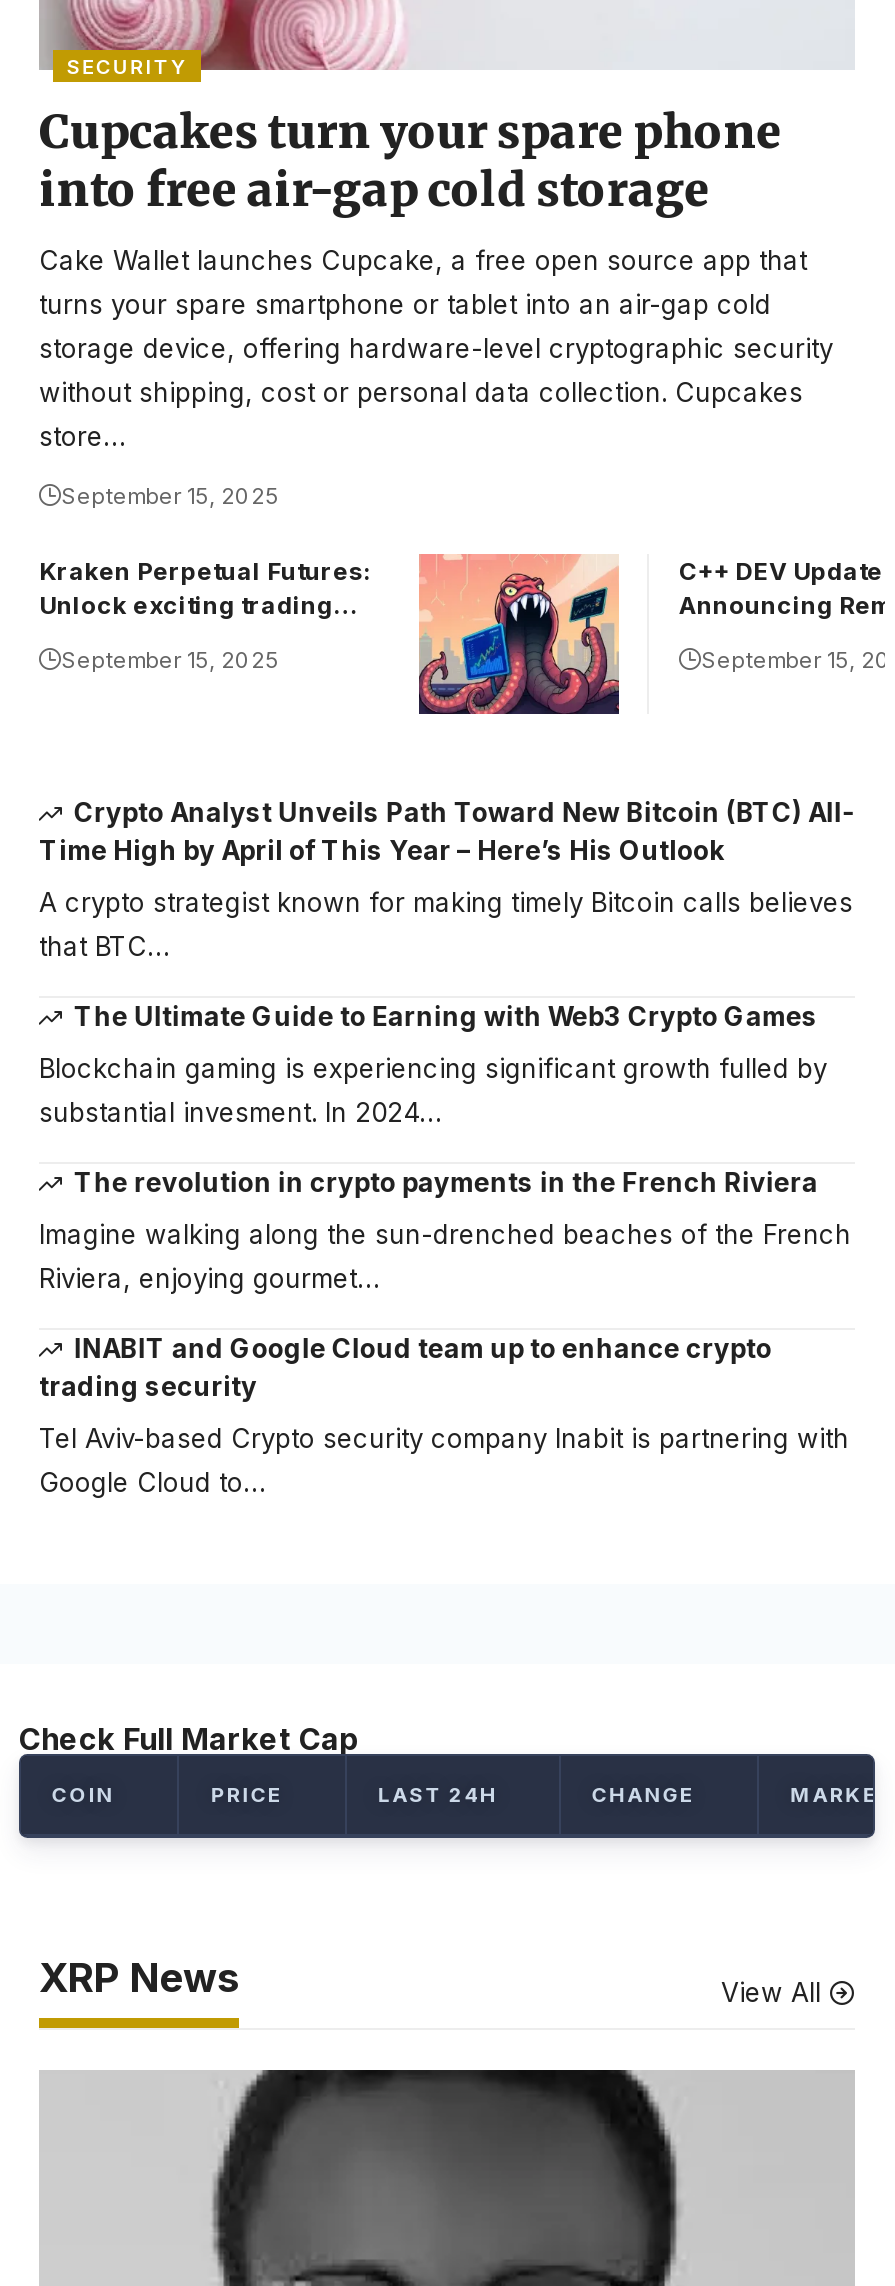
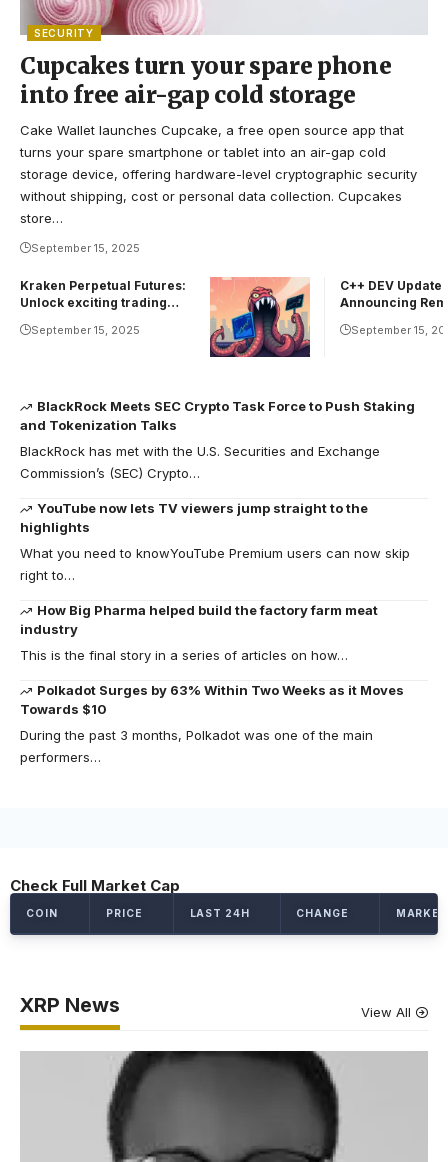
[39,796,854,866] Crypto Analyst Unveils Path Toward New Bitcoin (BTC) All- | Time High by April of This Year – Here’s His Outlook -> [20,398,415,433] BlackRock Meets SEC Crypto Task Force to Push Staking | and Tokenization Talks
[39,886,853,962] A crypto strategist known for making timely Bitcoin calls believes | that BTC… -> [20,443,380,481] BlackRock has met with the U.S. Securities and Exchange | Commission’s (SEC) Crypto…
[74,1000,818,1032] The Ultimate Guide to Earning with Web3 Crypto Games -> [20,500,368,535] YouTube now lets TV viewers jump straight to the | highlights
[39,1052,827,1128] Blockchain gaming is experiencing significant growth fulled by | substantial invesment. In 2024… -> [20,545,410,583] What you need to knowYouTube Premium users can now skip | right to…
[74,1166,818,1198] The revolution in crypto payments in the French Riviera -> [20,602,378,637] How Big Pharma helped build the factory farm meat | industry
[39,1218,851,1294] Imagine walking along the sun-drenched beaches of the French | Riviera, enjoying gourmet… -> [20,647,348,663] This is the final story in a series of articles on how…
[39,1332,772,1402] INABIT and Google Cloud team up to enhance crypto | trading security -> [20,682,404,717] Polkadot Surges by 63% Within Two Weeks as it Moves | Towards $10
[39,1422,849,1498] Tel Aviv-based Crypto security company Inabit is partnering with | Google Cloud to… -> [20,727,373,765] During the past 3 months, Polkadot was one of the main | performers…

